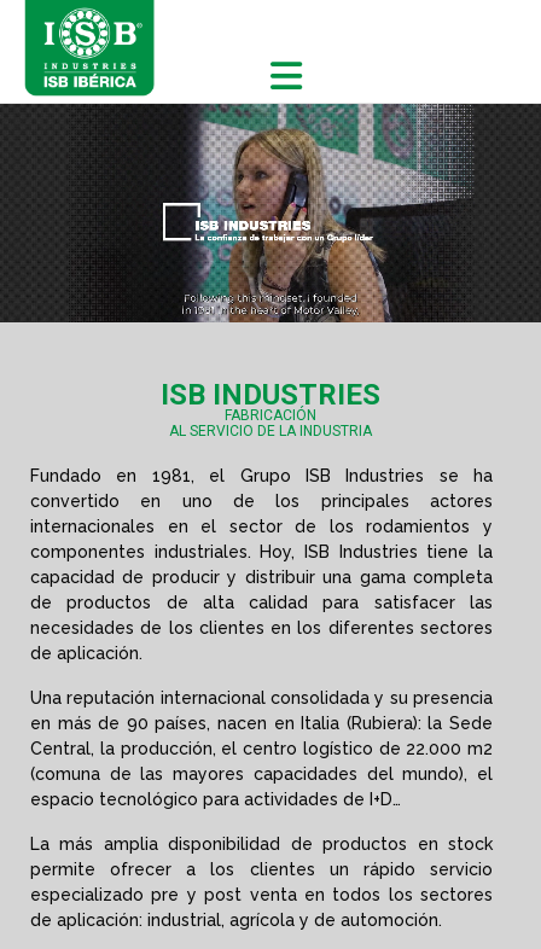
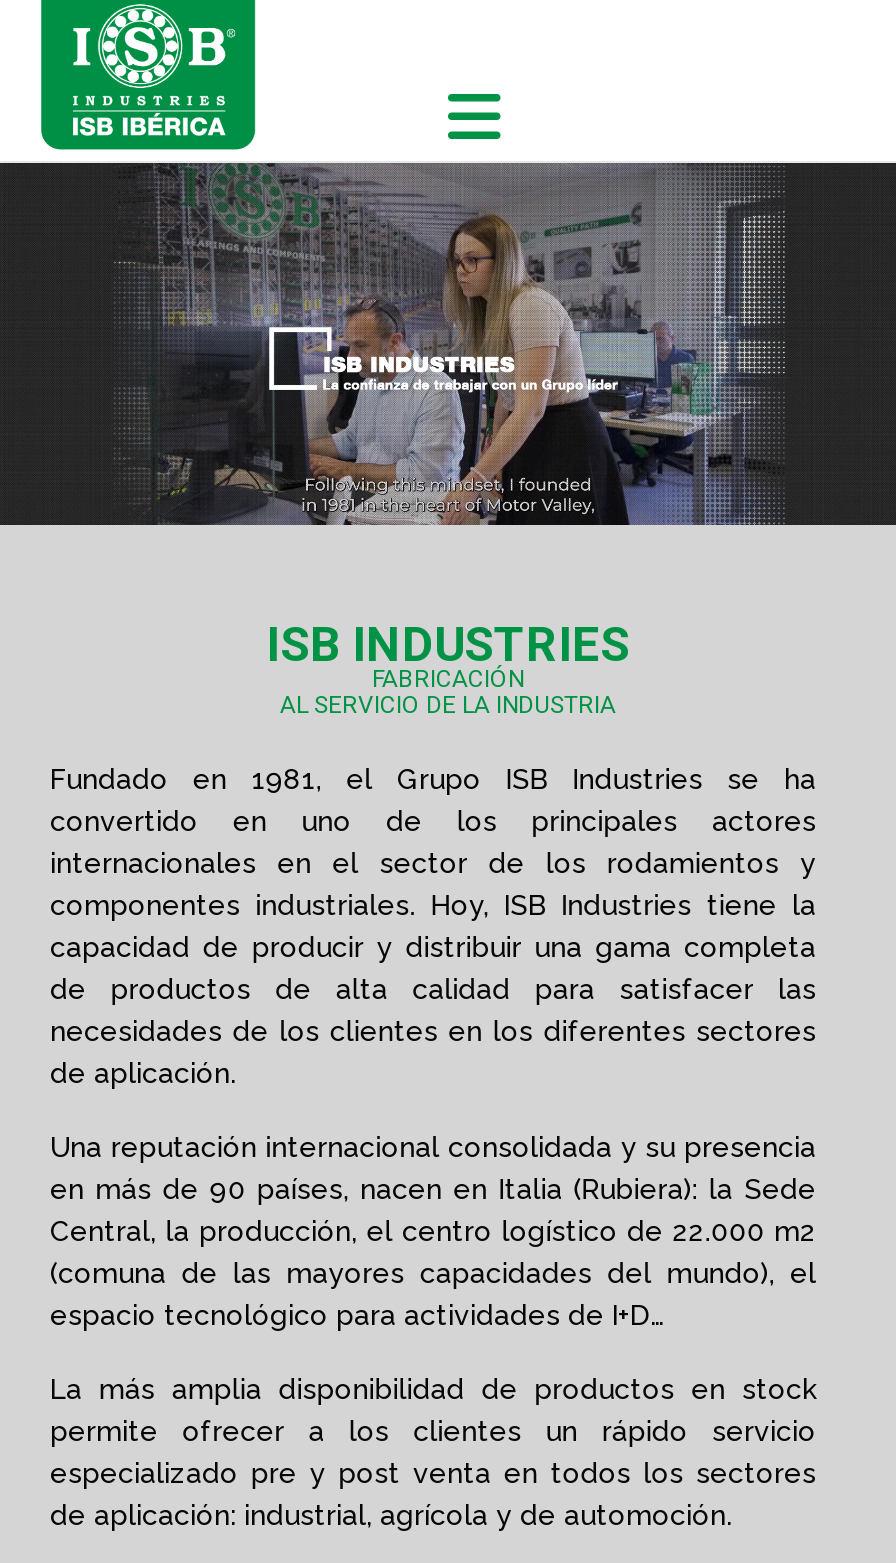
[77,104,470,324] [image] -> [138,163,772,527] [image]

